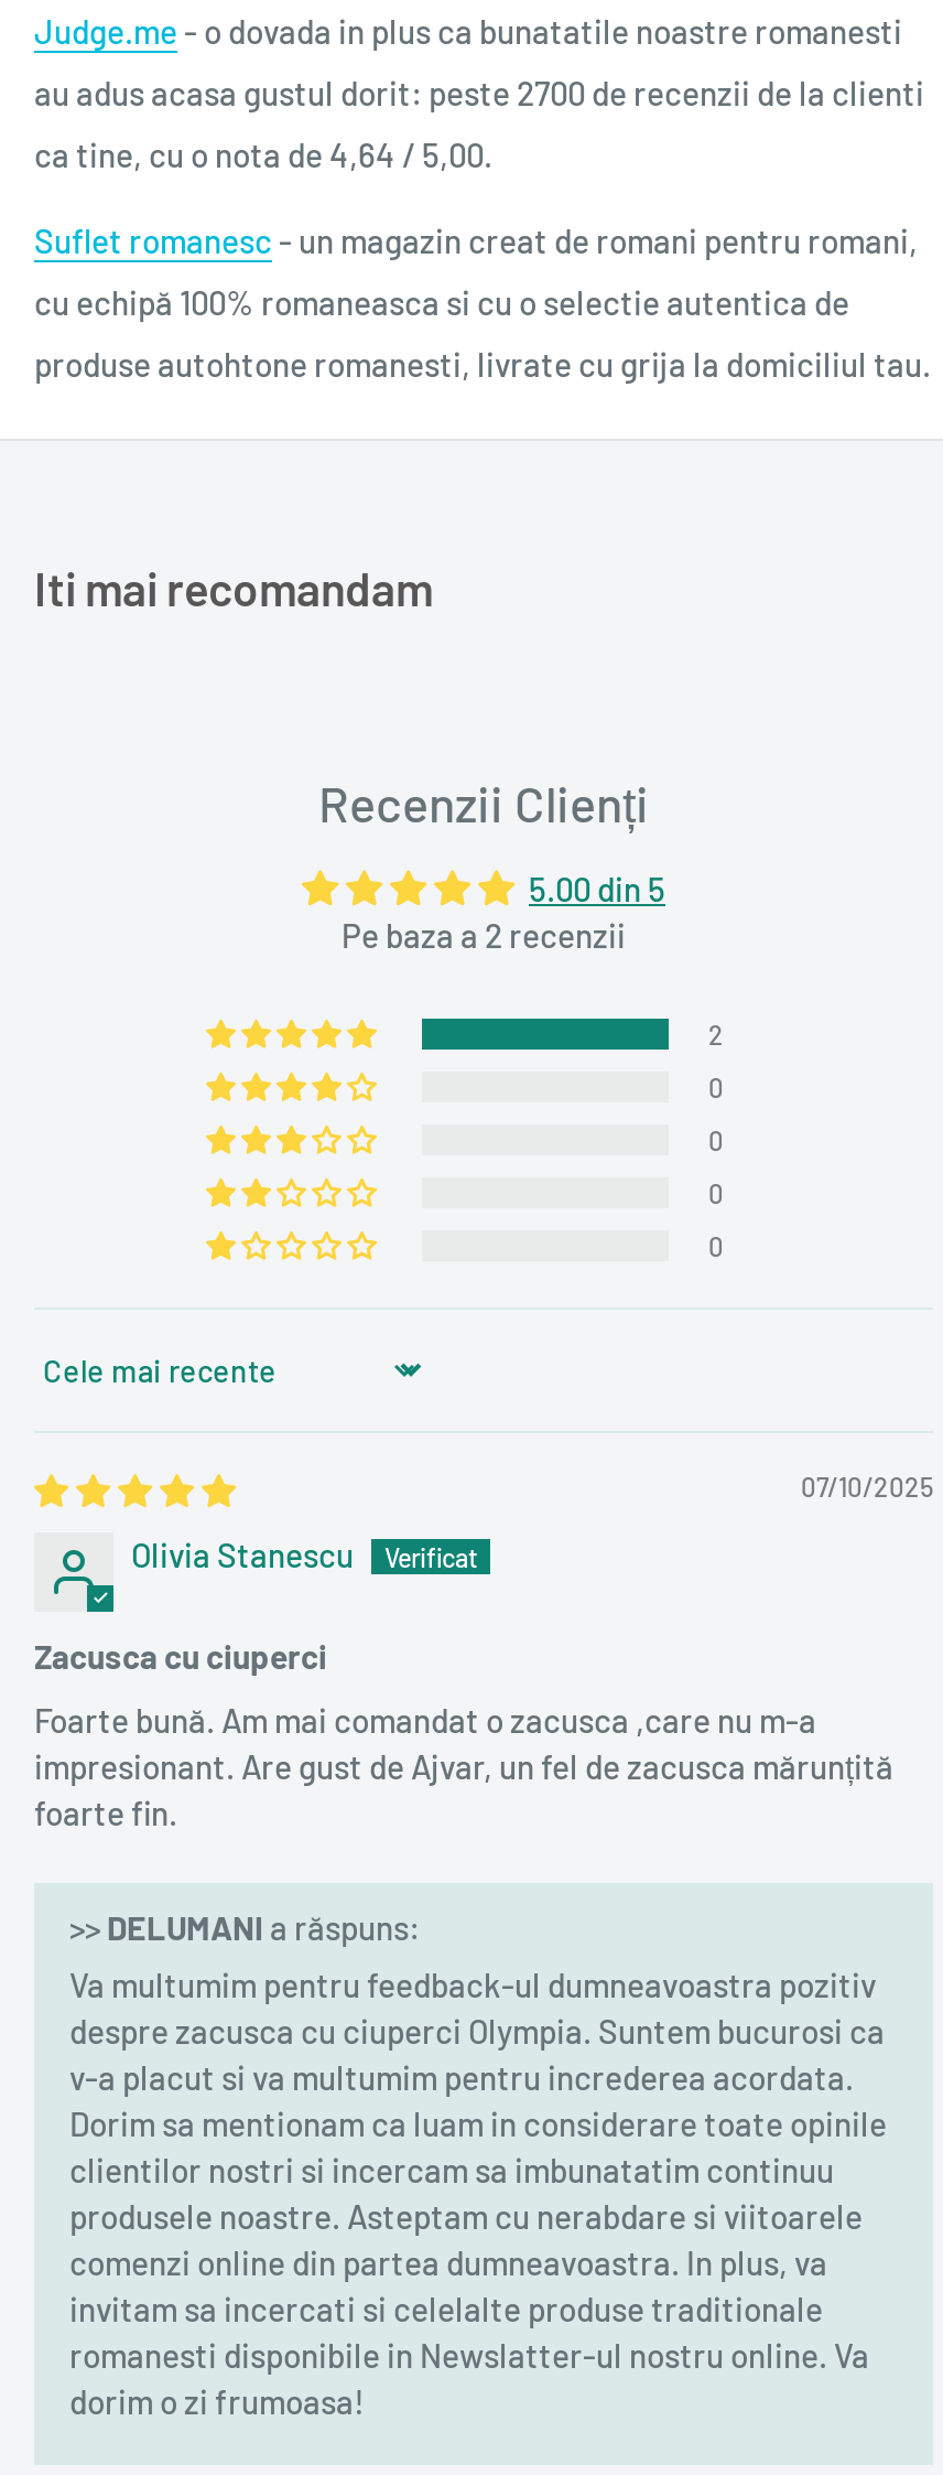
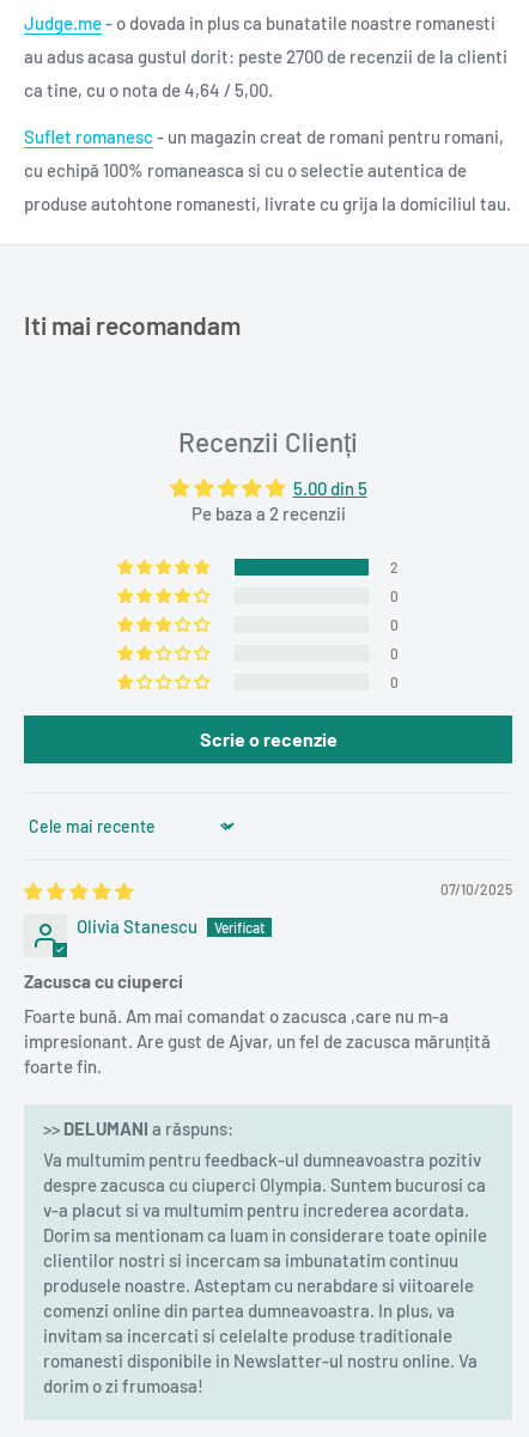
none -> [199,727,337,750] Scrie o recenzie

